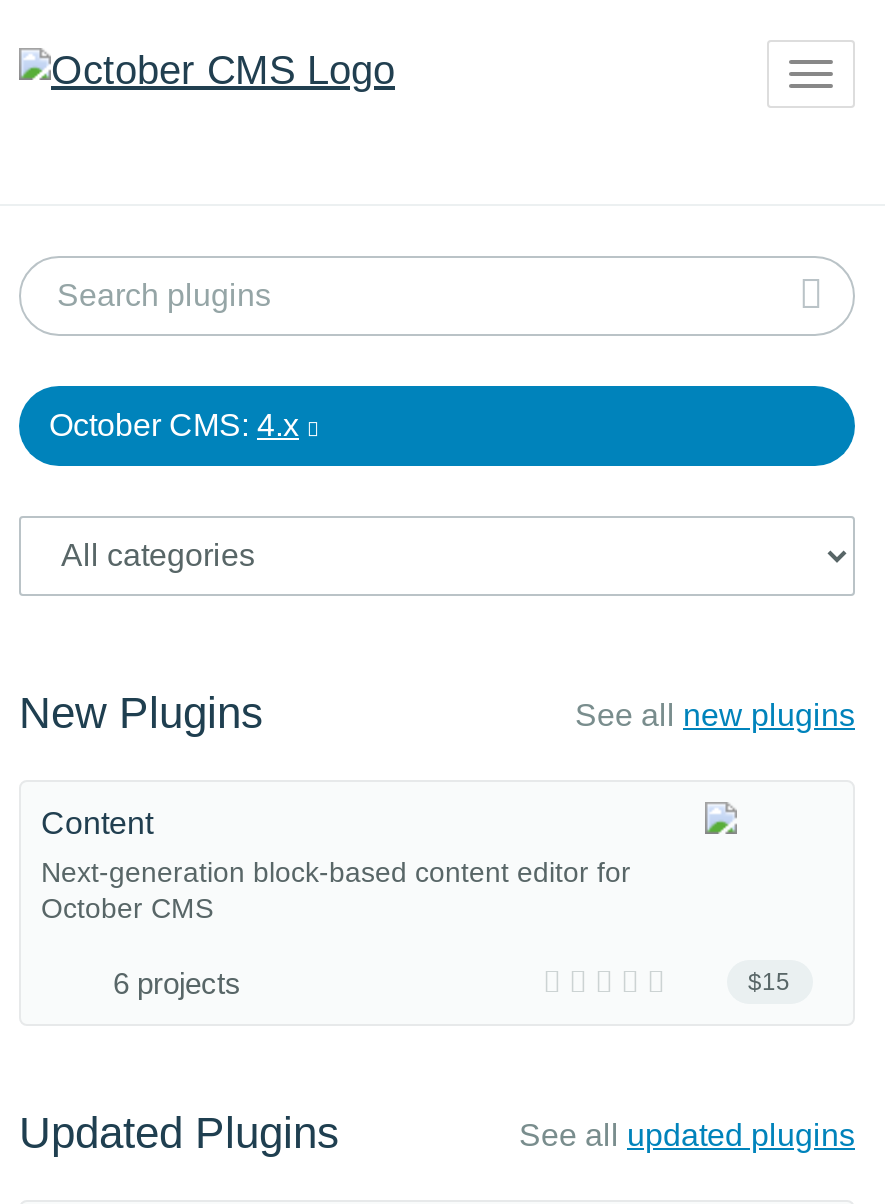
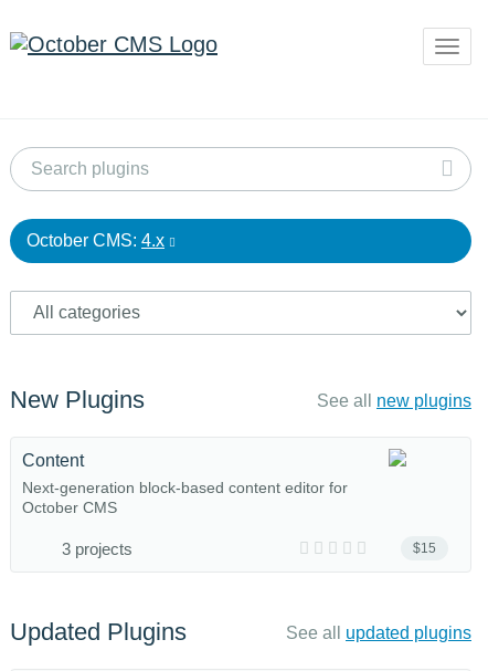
[113,966,241,1000] 6 projects -> [62,539,132,558] 3 projects

